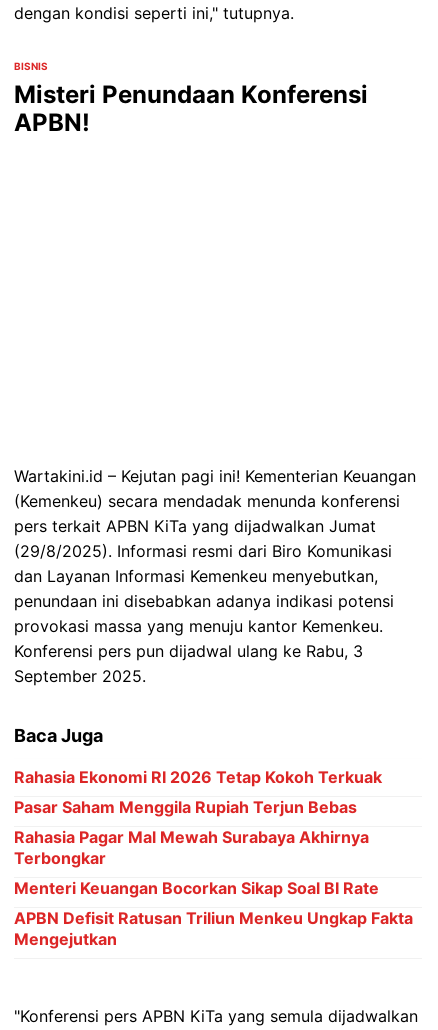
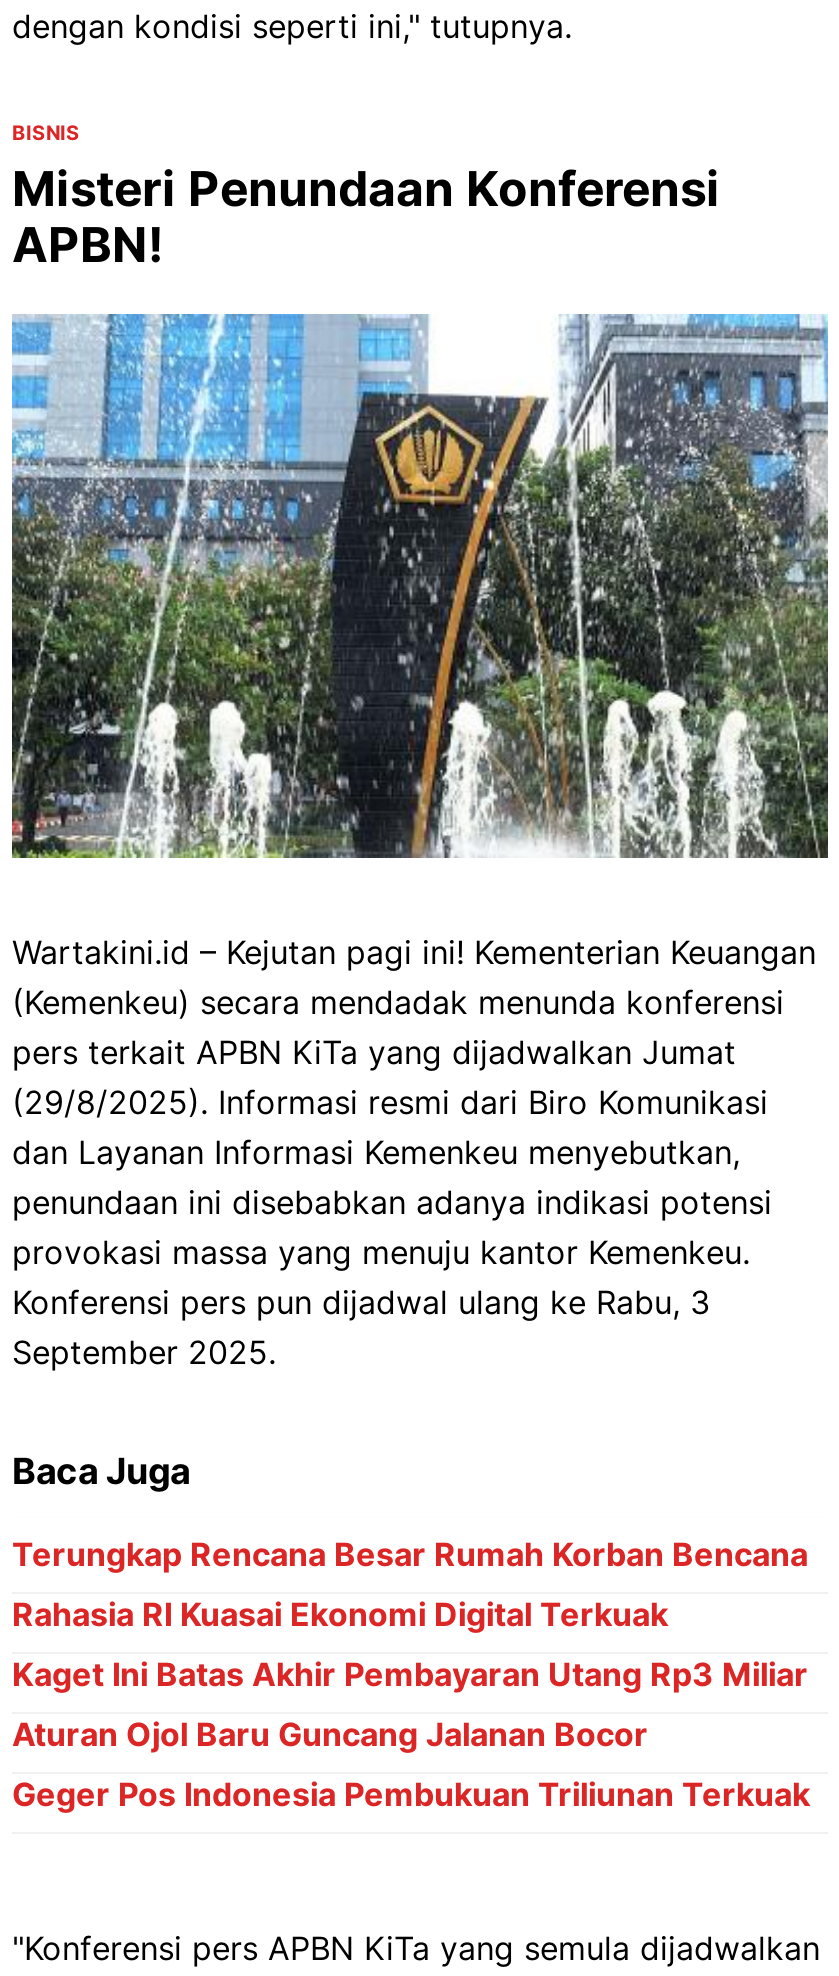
none -> [10,312,830,860] [image]
[14,767,382,787] Rahasia Ekonomi RI 2026 Tetap Kokoh Terkuak -> [12,1533,808,1573] Terungkap Rencana Besar Rumah Korban Bencana
[14,797,357,817] Pasar Saham Menggila Rupiah Terjun Bebas -> [12,1593,668,1633] Rahasia RI Kuasai Ekonomi Digital Terkuak
[14,827,369,868] Rahasia Pagar Mal Mewah Surabaya Akhirnya | Terbongkar -> [12,1653,808,1693] Kaget Ini Batas Akhir Pembayaran Utang Rp3 Miliar
[14,878,379,898] Menteri Keuangan Bocorkan Sikap Soal BI Rate -> [12,1713,648,1753] Aturan Ojol Baru Guncang Jalanan Bocor
[14,908,413,949] APBN Defisit Ratusan Triliun Menkeu Ungkap Fakta | Mengejutkan -> [12,1773,810,1813] Geger Pos Indonesia Pembukuan Triliunan Terkuak

